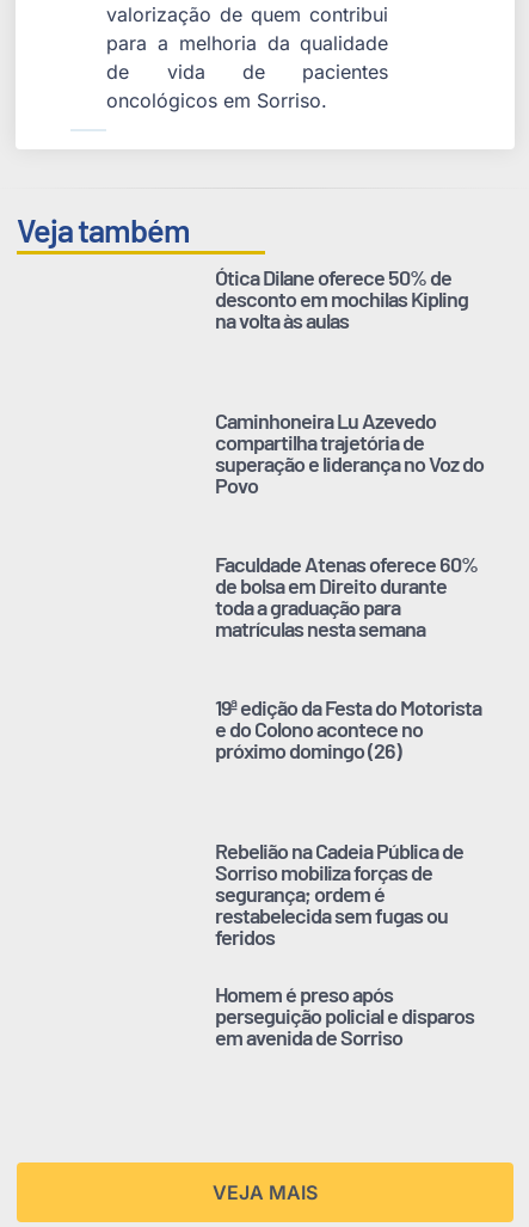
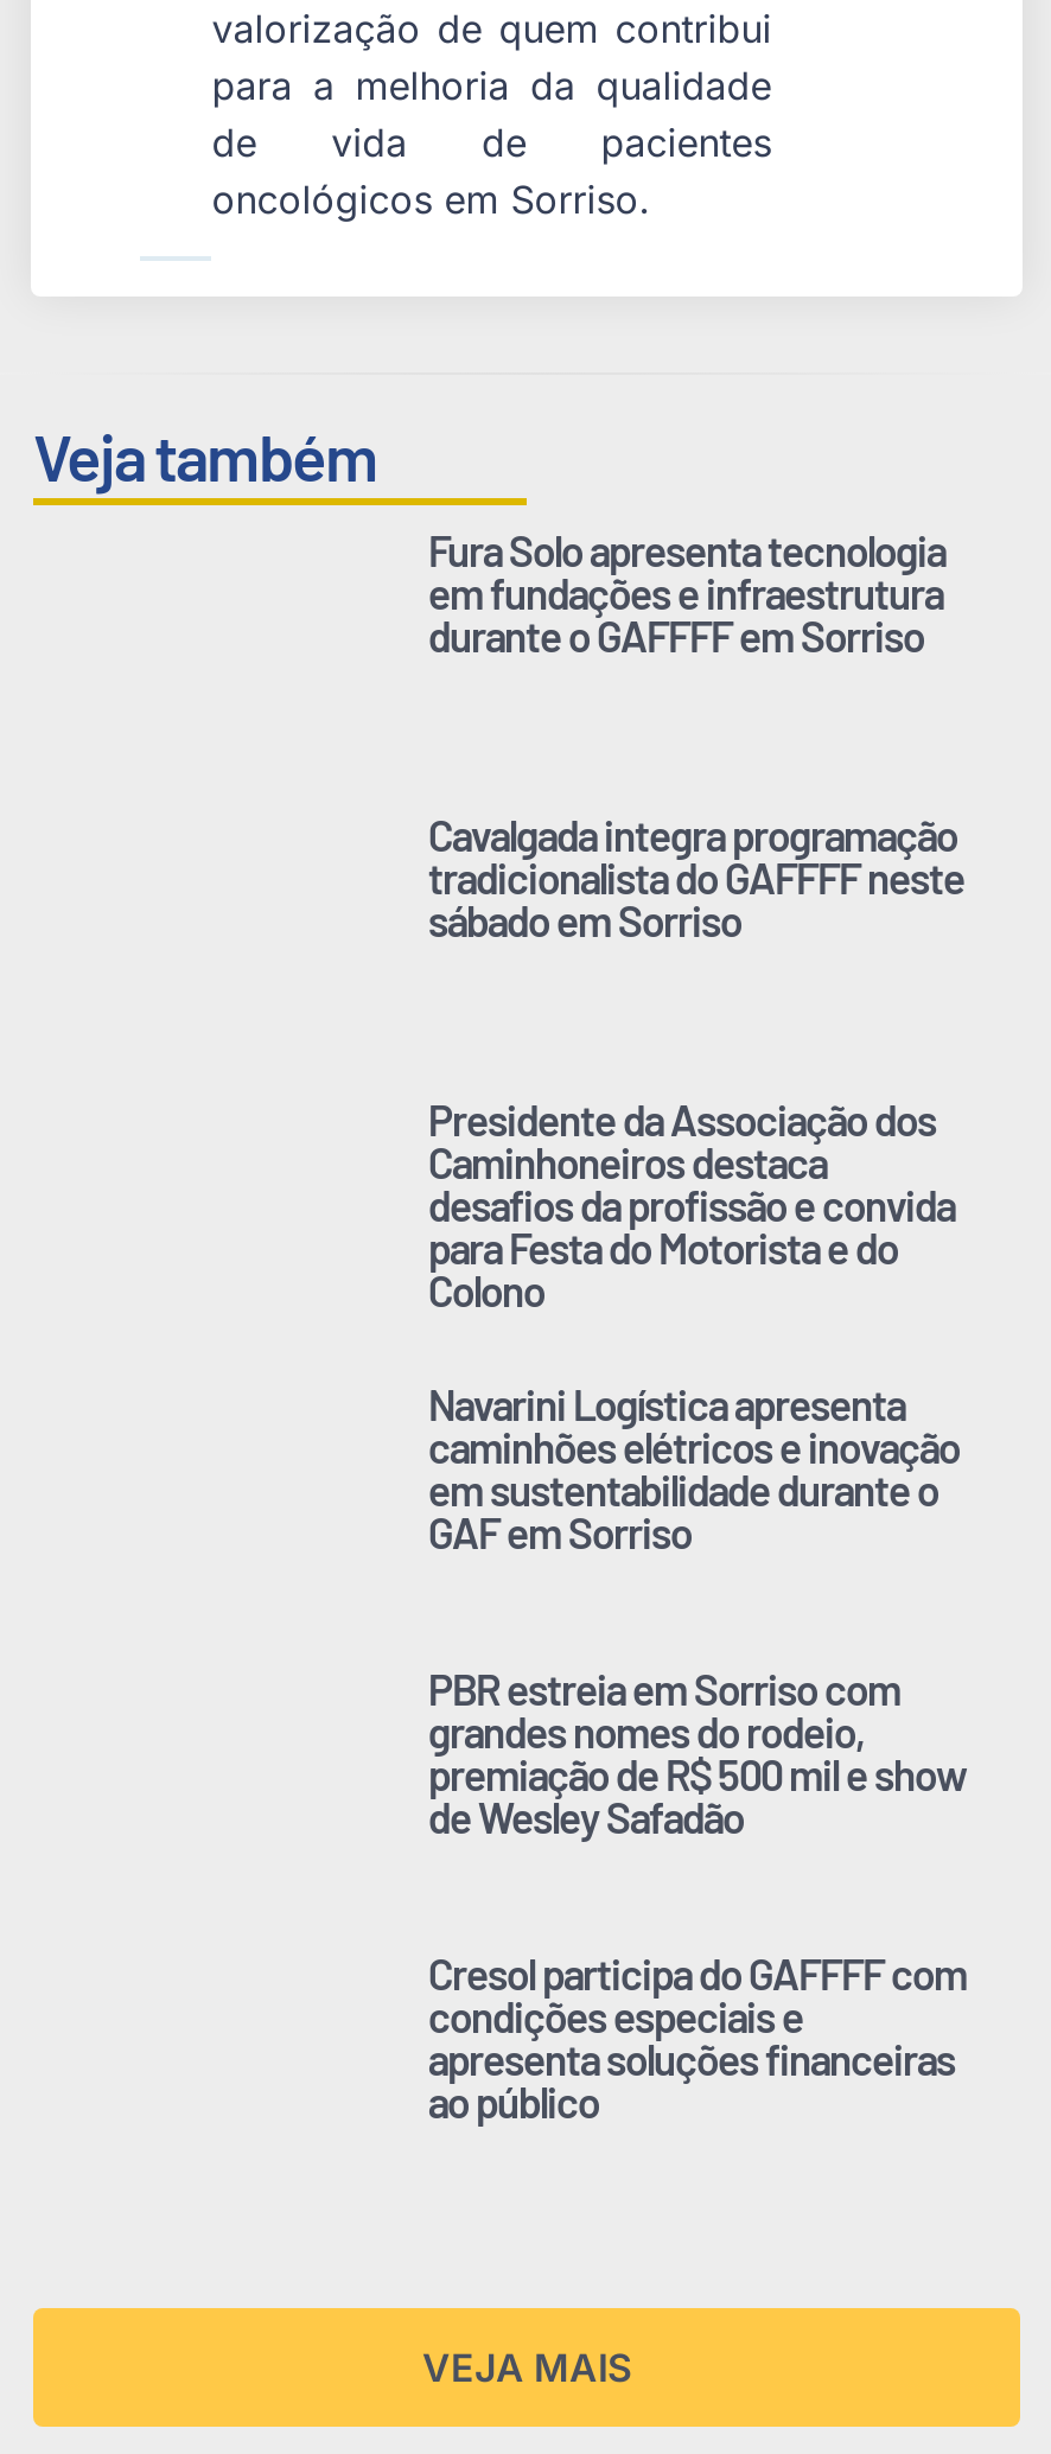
[215,264,469,334] Ótica Dilane oferece 50% de | desconto em mochilas Kipling | na volta às aulas -> [428,525,945,662] Fura Solo apresenta tecnologia | em fundações e infraestrutura | durante o GAFFFF em Sorriso
[215,408,484,498] Caminhoneira Lu Azevedo | compartilha trajetória de | superação e liderança no Voz do | Povo -> [428,809,964,947] Cavalgada integra programação | tradicionalista do GAFFFF neste | sábado em Sorriso
[215,551,478,642] Faculdade Atenas oferece 60% | de bolsa em Direito durante | toda a graduação para | matrículas nesta semana -> [428,1094,955,1317] Presidente da Associação dos | Caminhoneiros destaca | desafios da profissão e convida | para Festa do Motorista e do | Colono
[215,694,482,764] 19ª edição da Festa do Motorista | e do Colono acontece no | próximo domingo (26) -> [428,1379,959,1559] Navarini Logística apresenta | caminhões elétricos e inovação | em sustentabilidade durante o | GAF em Sorriso
[215,838,464,950] Rebelião na Cadeia Pública de | Sorriso mobiliza forças de | segurança; ordem é | restabelecida sem fugas ou | feridos -> [428,1663,967,1844] PBR estreia em Sorriso com | grandes nomes do rodeio, | premiação de R$ 500 mil e show | de Wesley Safadão
[215,981,475,1050] Homem é preso após | perseguição policial e disparos | em avenida de Sorriso -> [428,1948,967,2128] Cresol participa do GAFFFF com | condições especiais e | apresenta soluções financeiras | ao público

